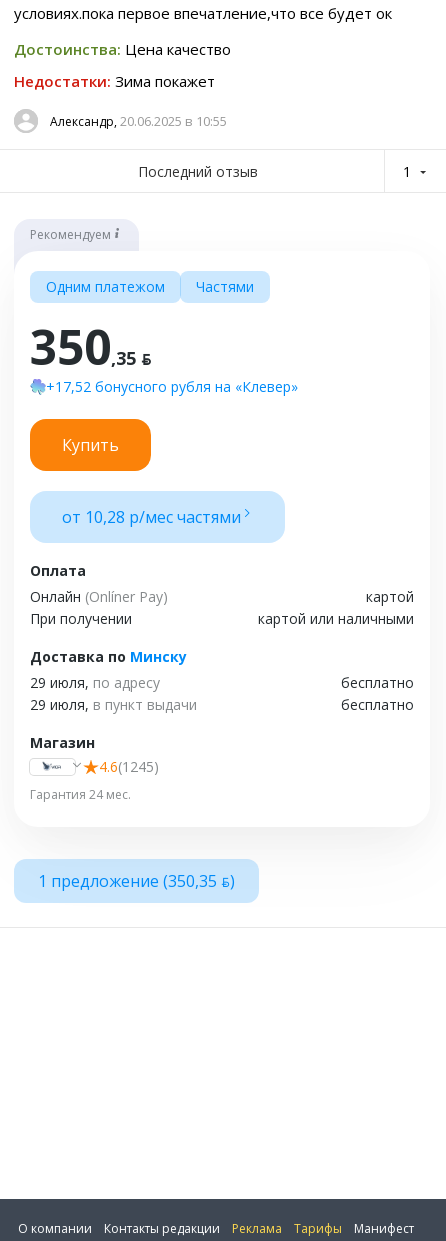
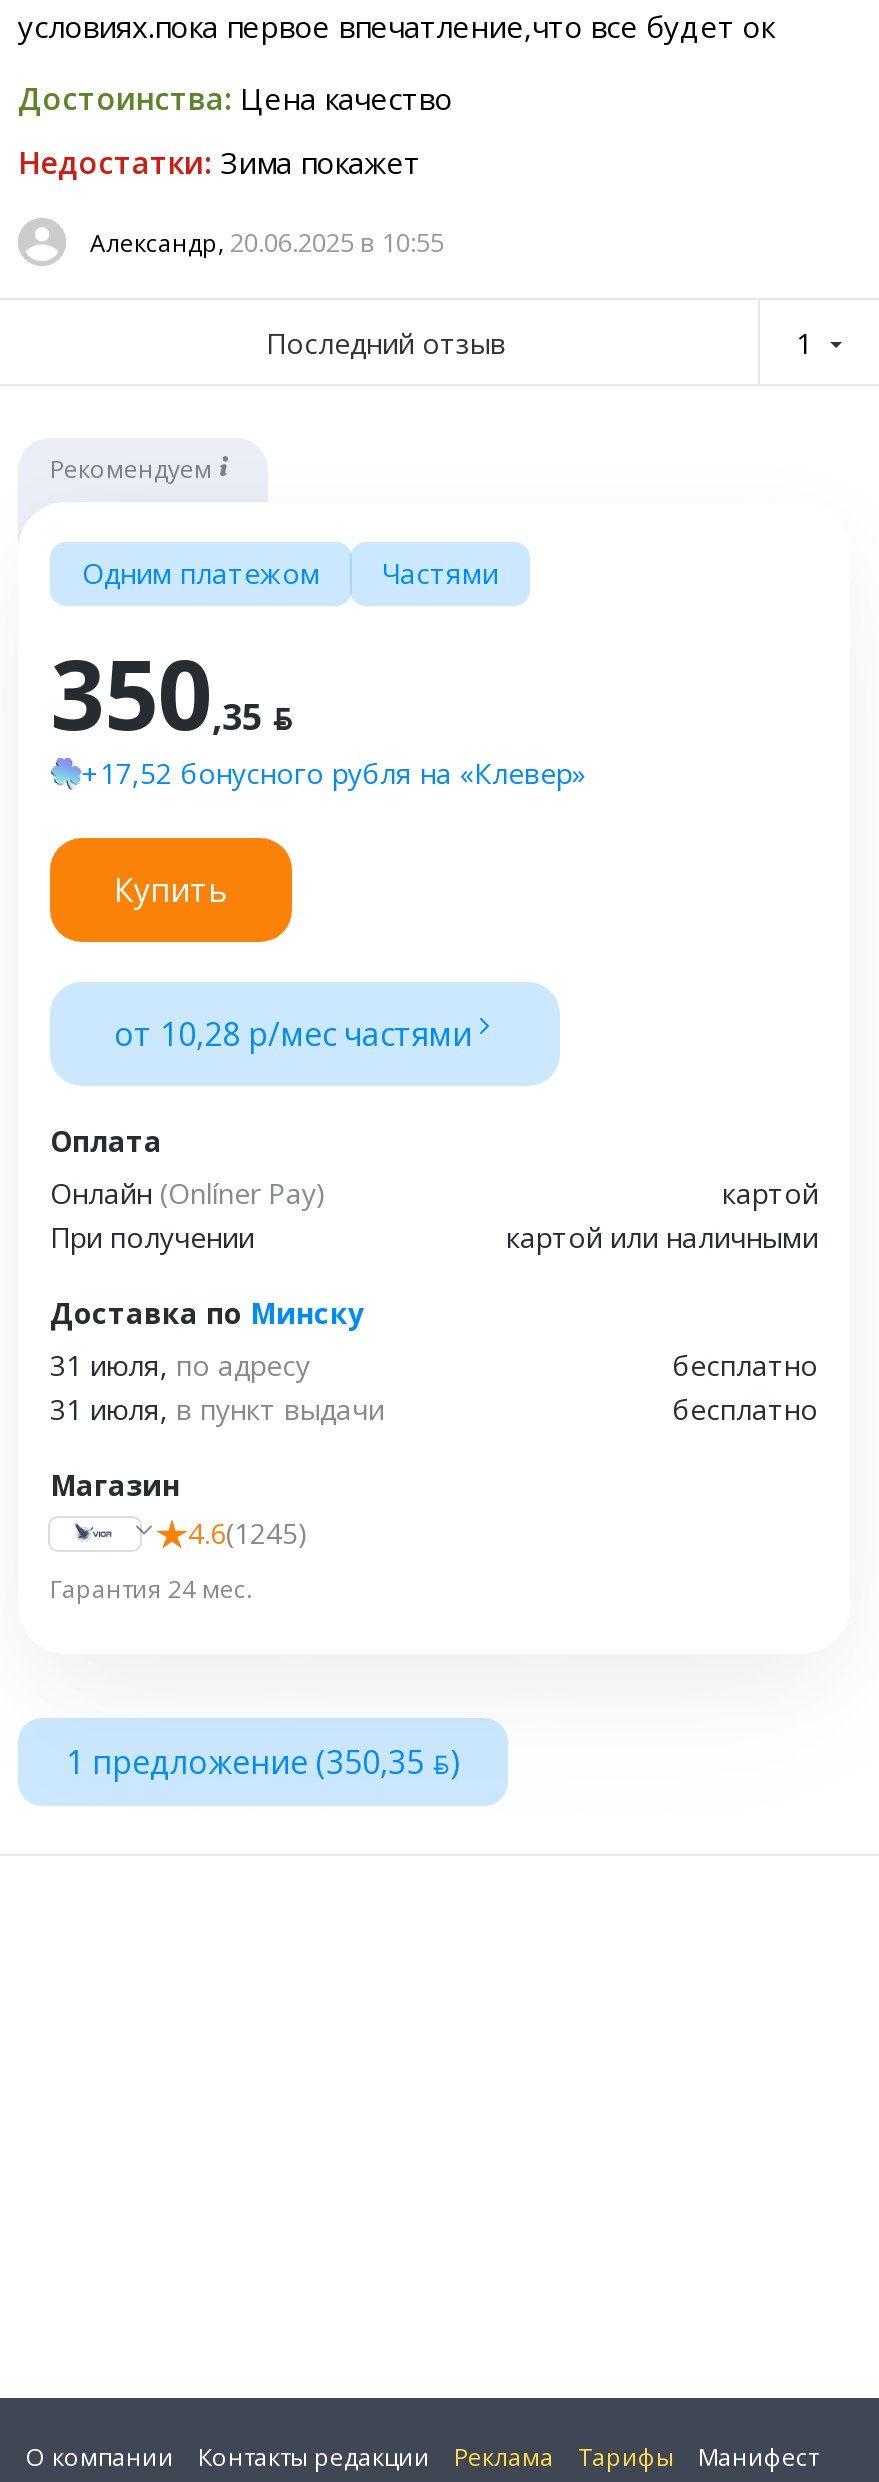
[30,673,160,692] 29 июля, по адресу -> [50,1347,310,1385] 31 июля, по адресу
[30,695,197,714] 29 июля, в пункт выдачи -> [50,1391,384,1429] 31 июля, в пункт выдачи

